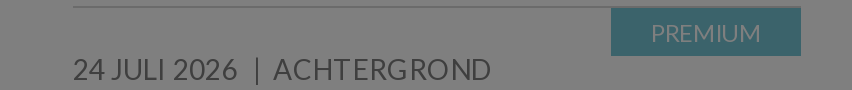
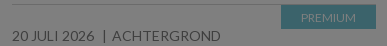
[73,52,491,86] 24 JULI 2026 ACHTERGROND -> [12,27,221,44] 20 JULI 2026 ACHTERGROND

